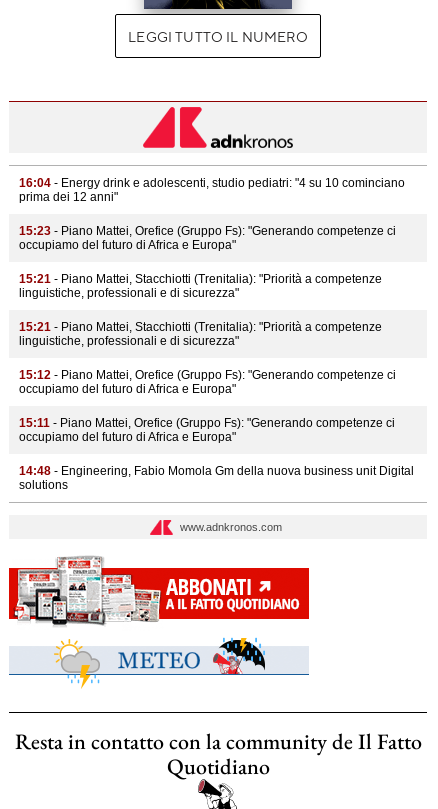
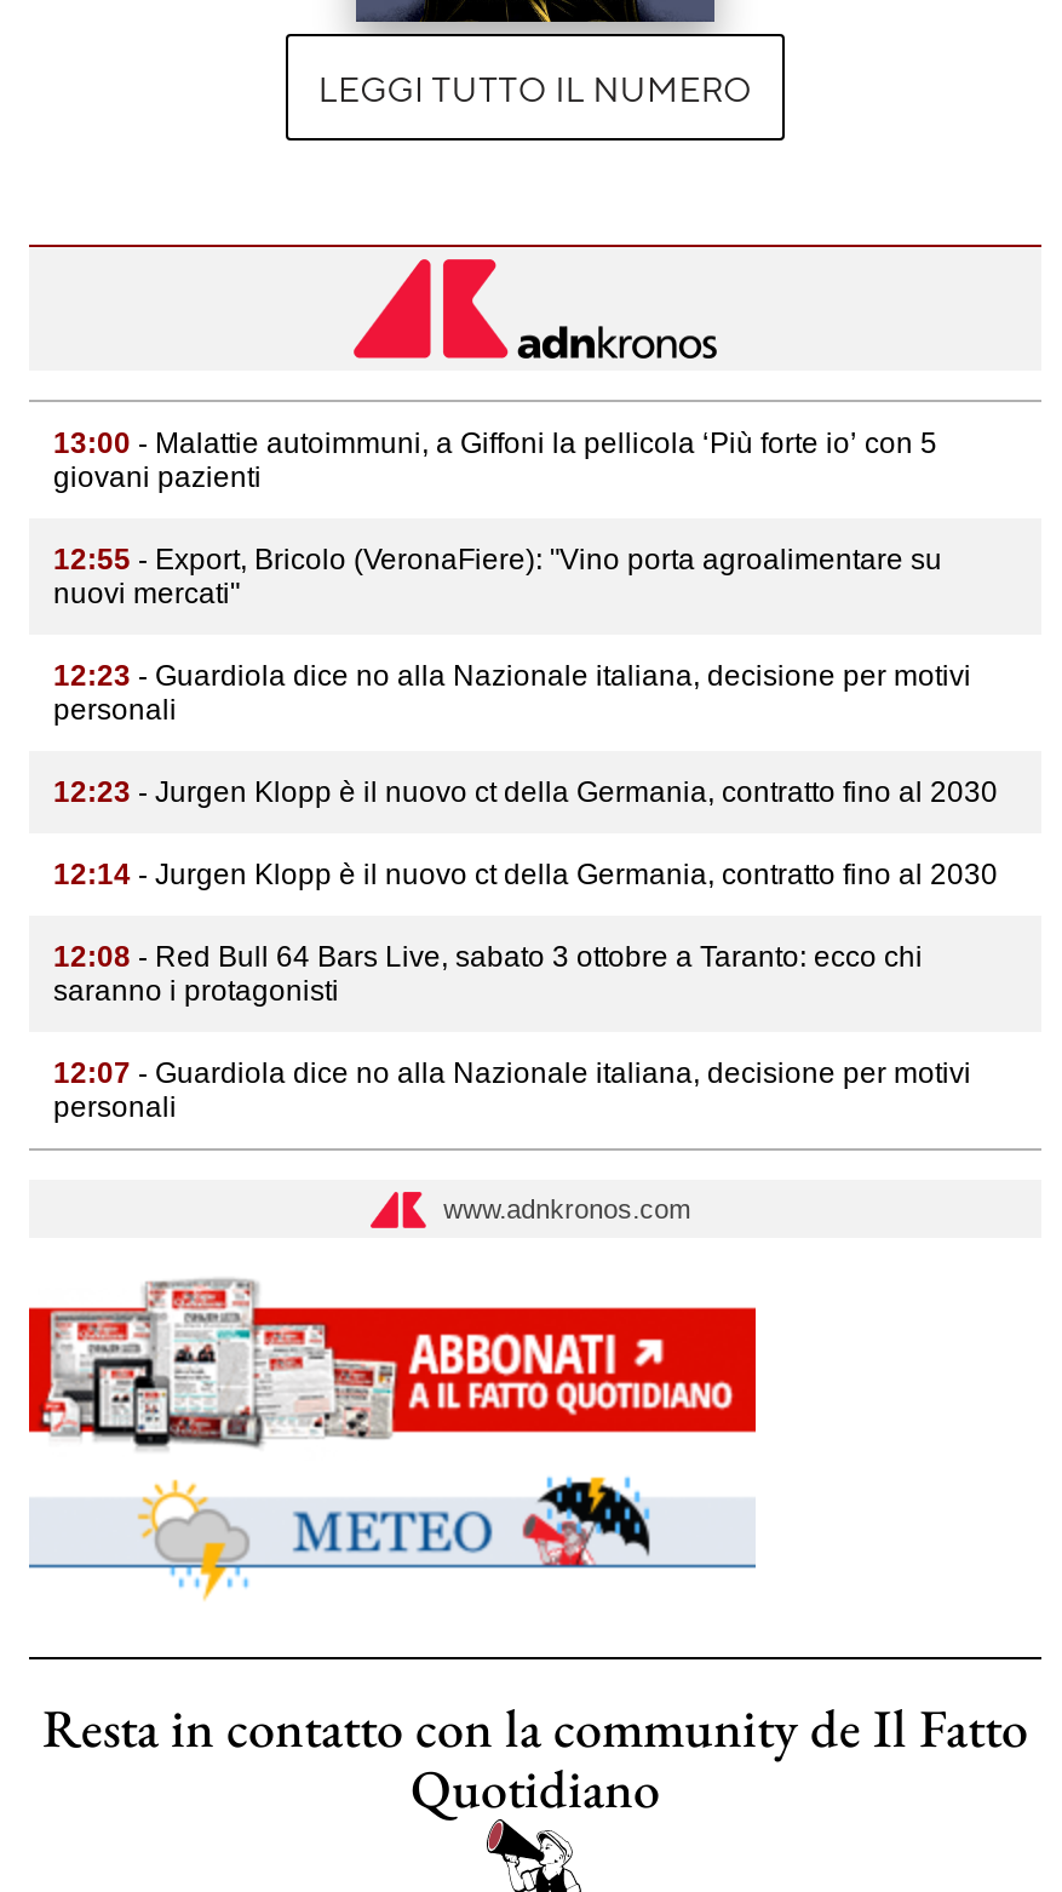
[19,176,405,204] 16:04 - Energy drink e adolescenti, studio pediatri: "4 su 10 cominciano | prima dei 12 anni" -> [53,427,937,495] 13:00 - Malattie autoimmuni, a Giffoni la pellicola ‘Più forte io’ con 5 | giovani pazienti
[19,224,396,252] 15:23 - Piano Mattei, Orefice (Gruppo Fs): "Generando competenze ci | occupiamo del futuro di Africa e Europa" -> [53,543,942,611] 12:55 - Export, Bricolo (VeronaFiere): "Vino porta agroalimentare su | nuovi mercati"
[19,272,382,300] 15:21 - Piano Mattei, Stacchiotti (Trenitalia): "Priorità a competenze | linguistiche, professionali e di sicurezza" -> [53,659,971,727] 12:23 - Guardiola dice no alla Nazionale italiana, decisione per motivi | personali
[19,320,382,348] 15:21 - Piano Mattei, Stacchiotti (Trenitalia): "Priorità a competenze | linguistiche, professionali e di sicurezza" -> [53,776,998,810] 12:23 - Jurgen Klopp è il nuovo ct della Germania, contratto fino al 2030
[19,368,396,396] 15:12 - Piano Mattei, Orefice (Gruppo Fs): "Generando competenze ci | occupiamo del futuro di Africa e Europa" -> [53,858,998,892] 12:14 - Jurgen Klopp è il nuovo ct della Germania, contratto fino al 2030
[19,416,395,444] 15:11 - Piano Mattei, Orefice (Gruppo Fs): "Generando competenze ci | occupiamo del futuro di Africa e Europa" -> [53,940,923,1008] 12:08 - Red Bull 64 Bars Live, sabato 3 ottobre a Taranto: ecco chi | saranno i protagonisti
[19,464,414,492] 14:48 - Engineering, Fabio Momola Gm della nuova business unit Digital | solutions -> [53,1057,971,1125] 12:07 - Guardiola dice no alla Nazionale italiana, decisione per motivi | personali

